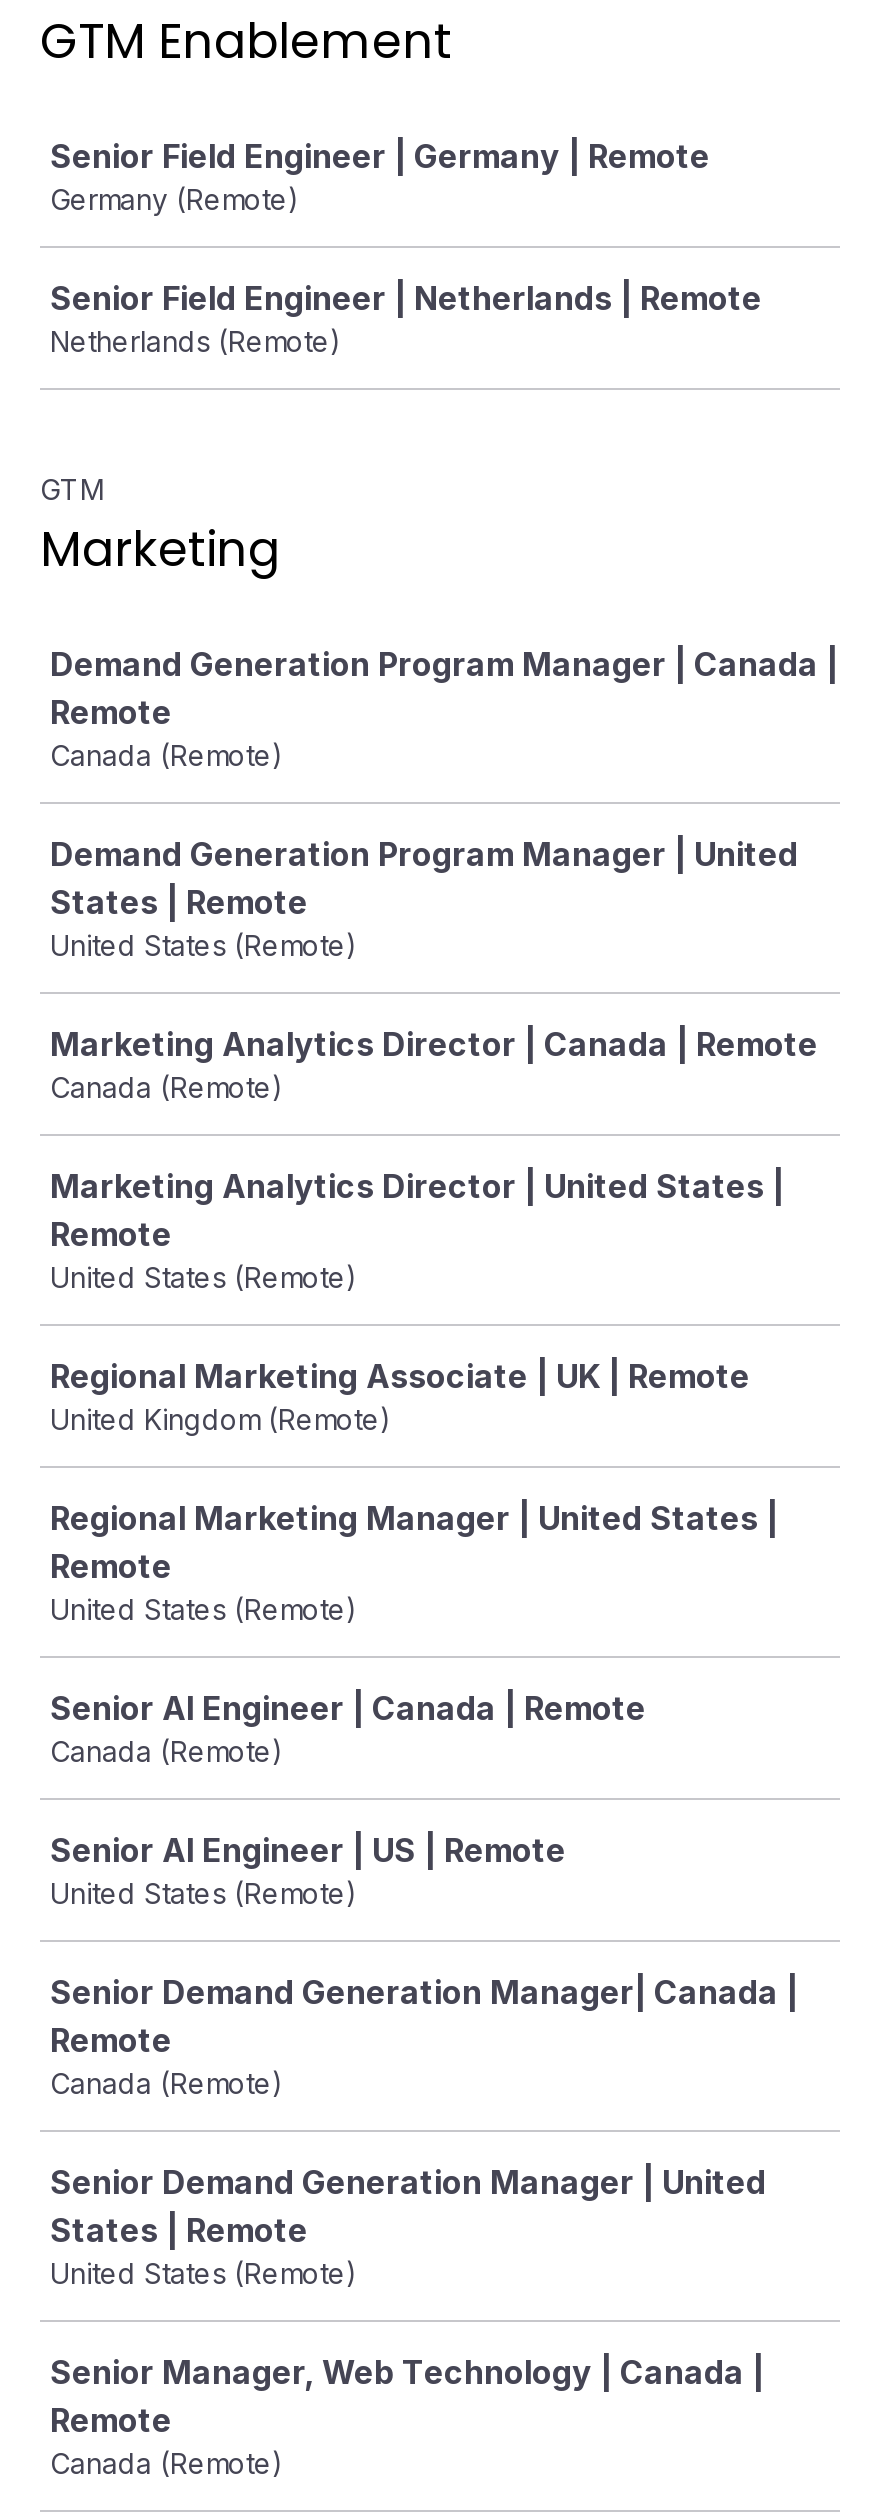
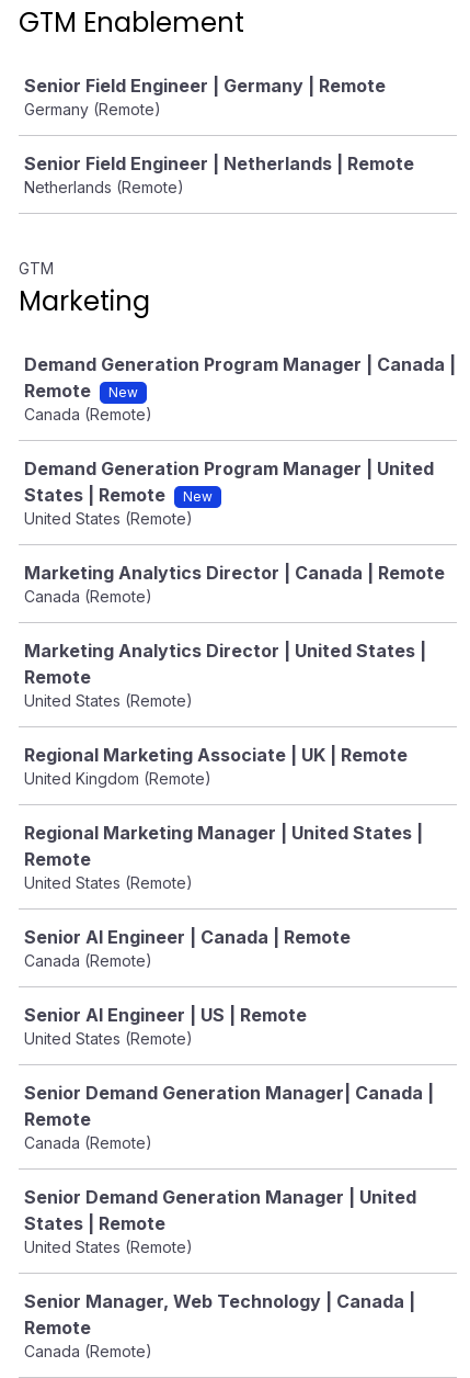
none -> [108,384,138,400] New
none -> [183,488,213,505] New

